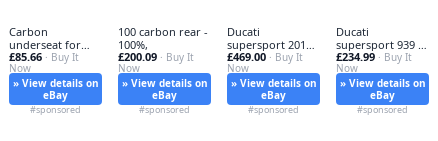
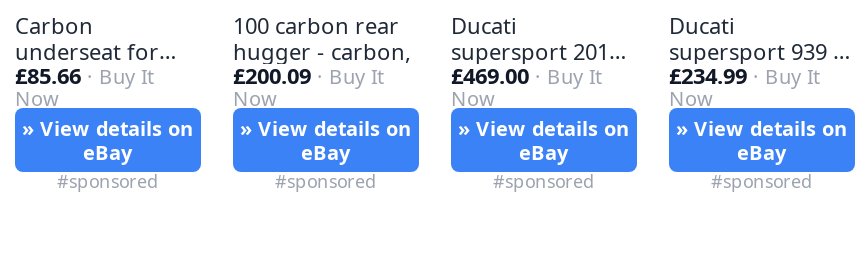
[118,23,208,51] 100 carbon rear - | 100%, -> [233,9,411,65] 100 carbon rear | hugger - carbon,

